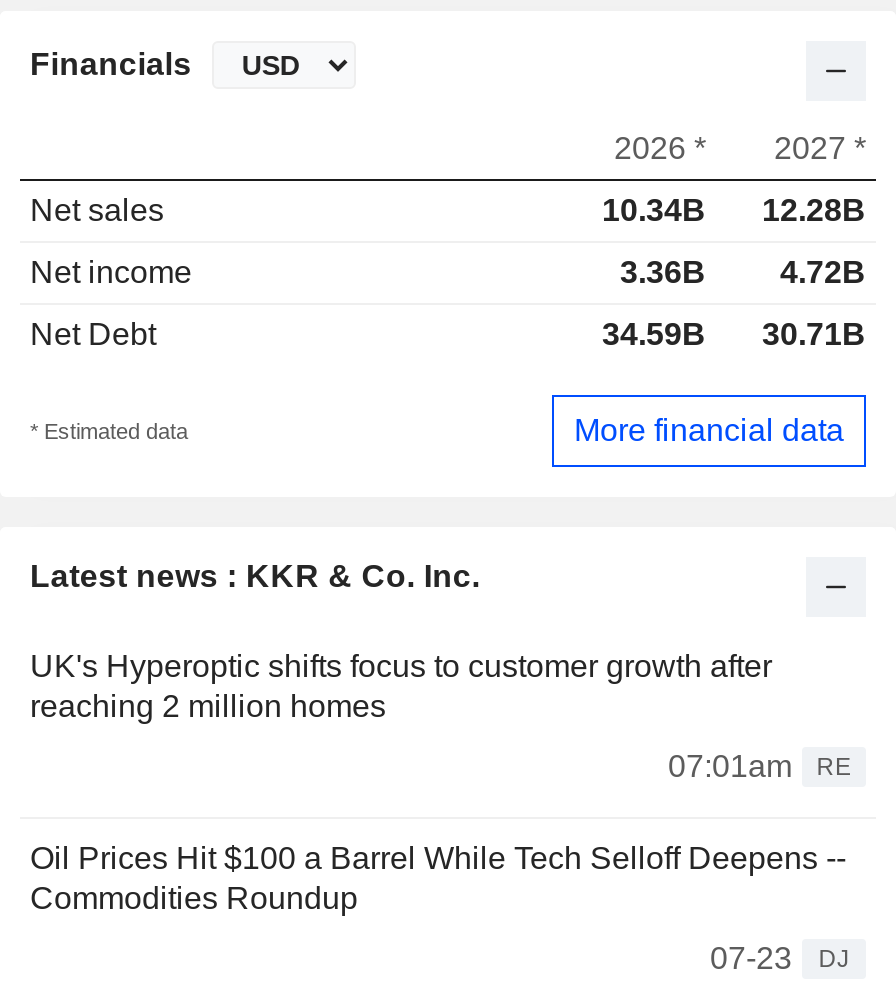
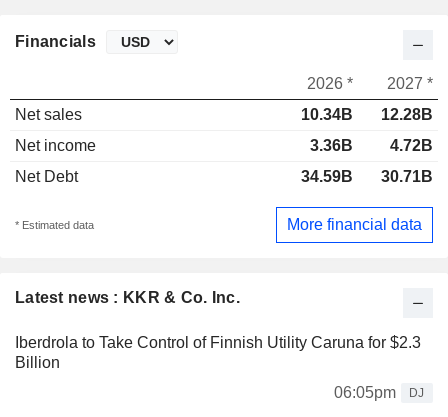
[30,648,851,974] UK's Hyperoptic shifts focus to customer growth after | reaching 2 million homes | 07:01am | RE | Oil Prices Hit $100 a Barrel While Tech Selloff Deepens -- | Commodities Roundup | 07-23 -> [15,334,421,401] Iberdrola to Take Control of Finnish Utility Caruna for $2.3 | Billion | 06:05pm

